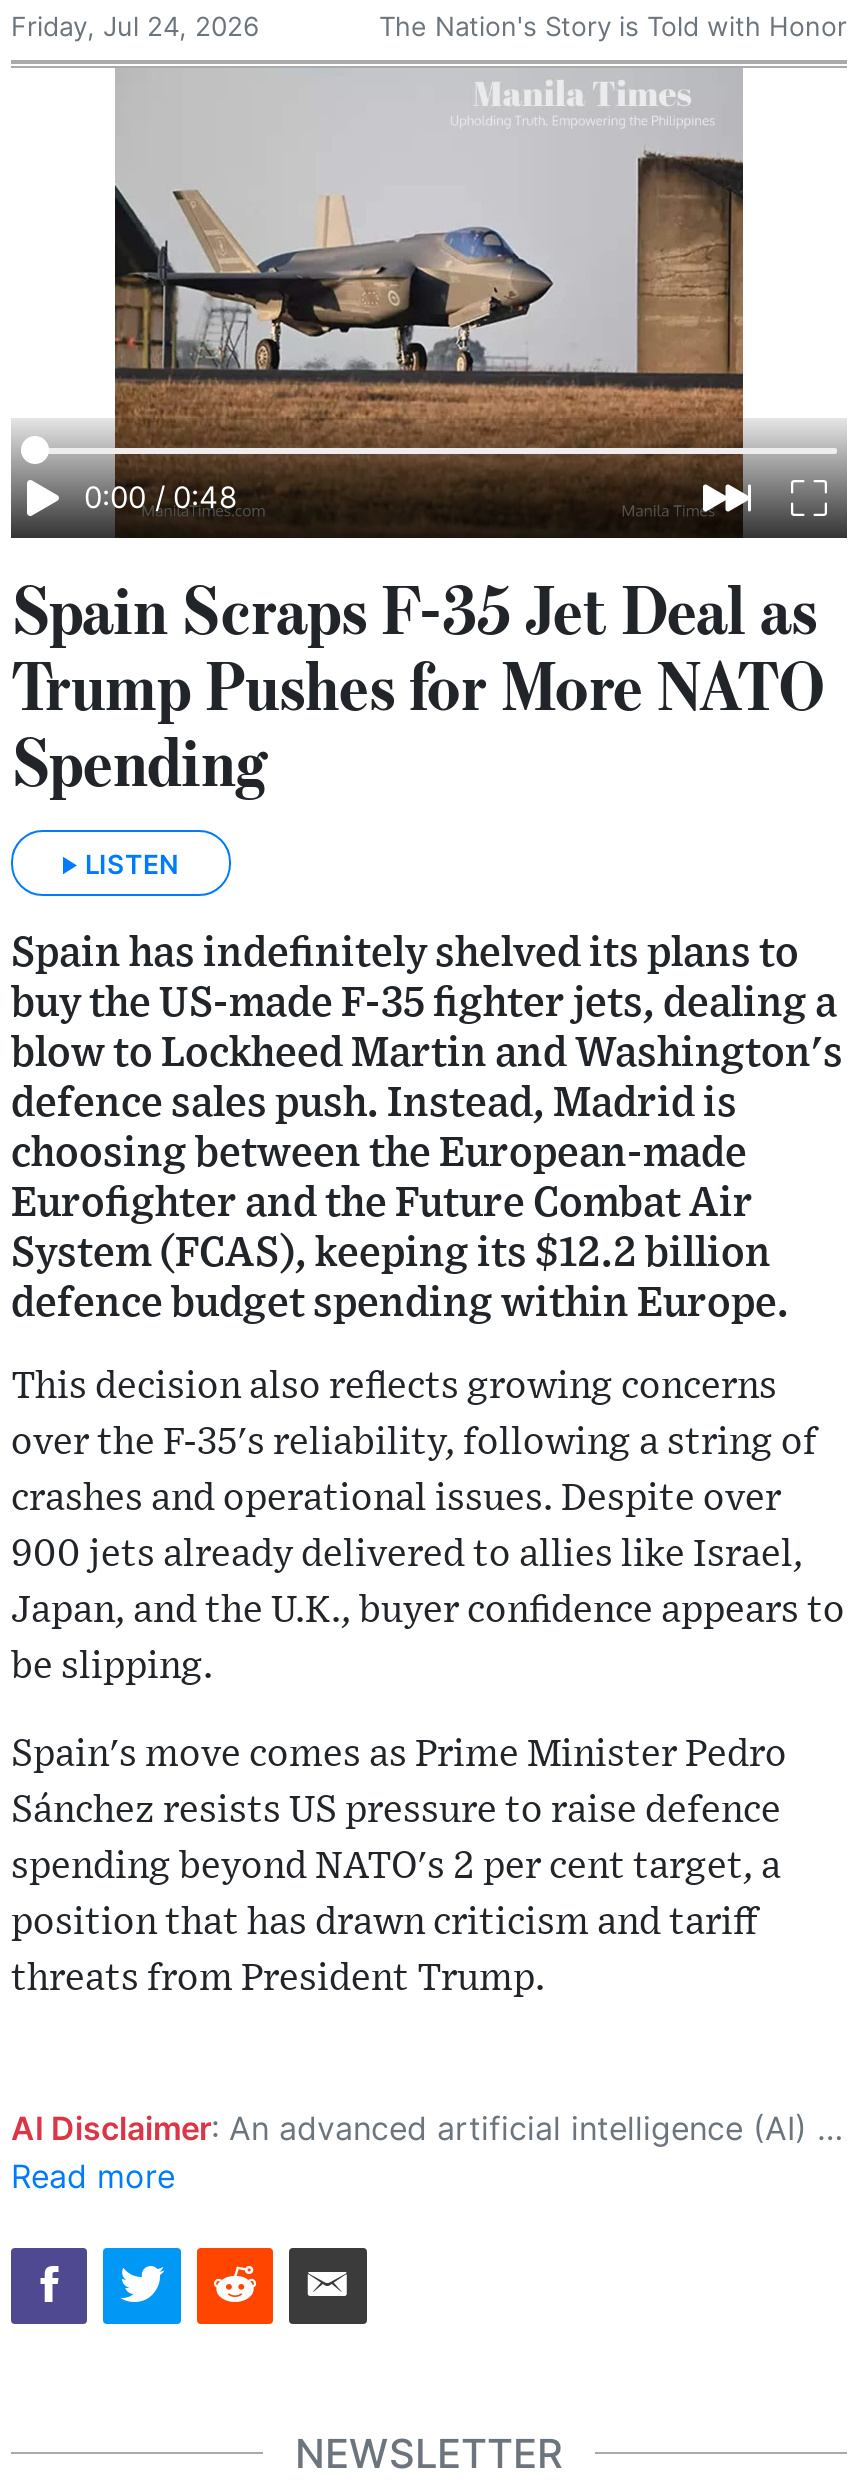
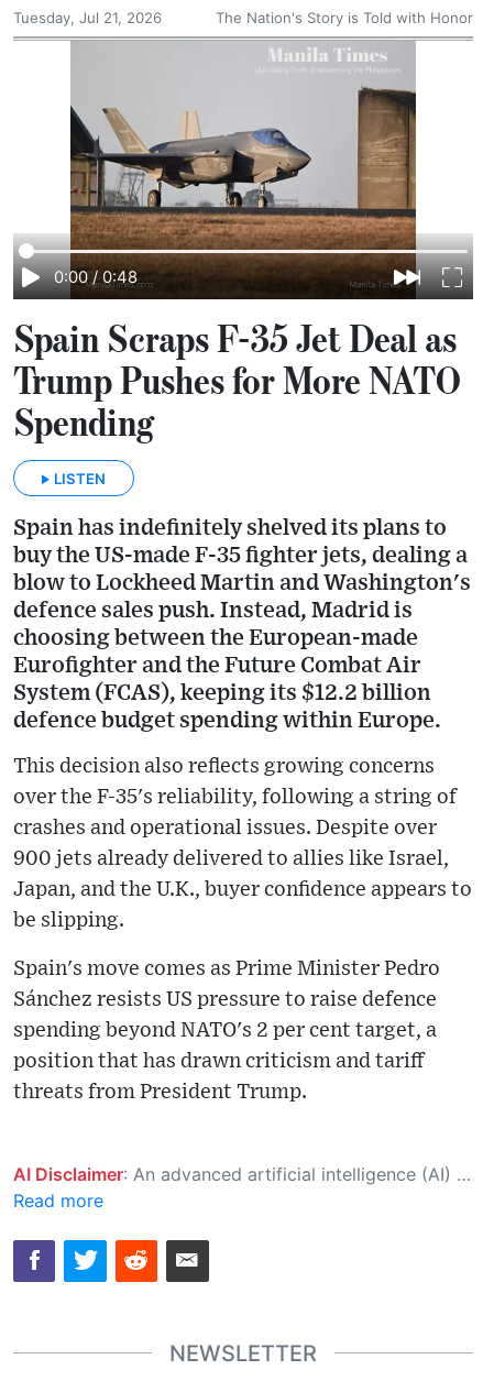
[11,10,259,42] Friday, Jul 24, 2026 -> [13,9,162,26] Tuesday, Jul 21, 2026

